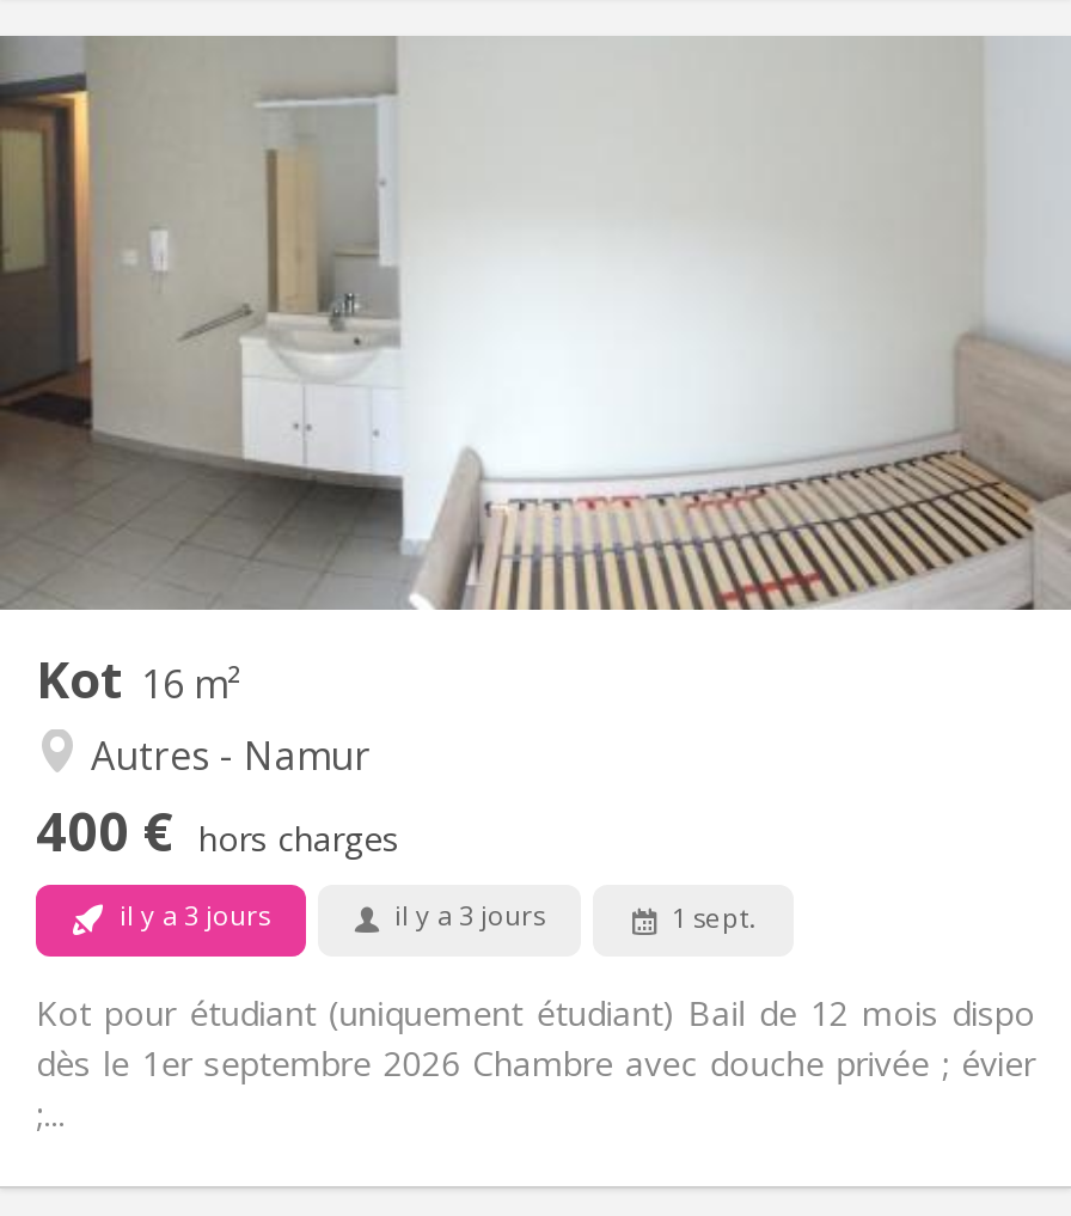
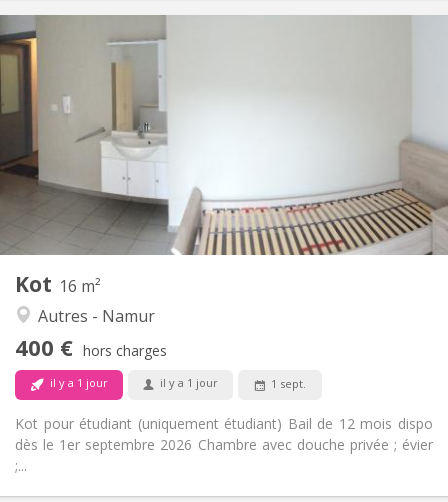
[112,898,270,934] il y a 3 jours -> [47,375,108,390] il y a 1 jour
[387,898,545,934] il y a 3 jours -> [157,375,218,390] il y a 1 jour

